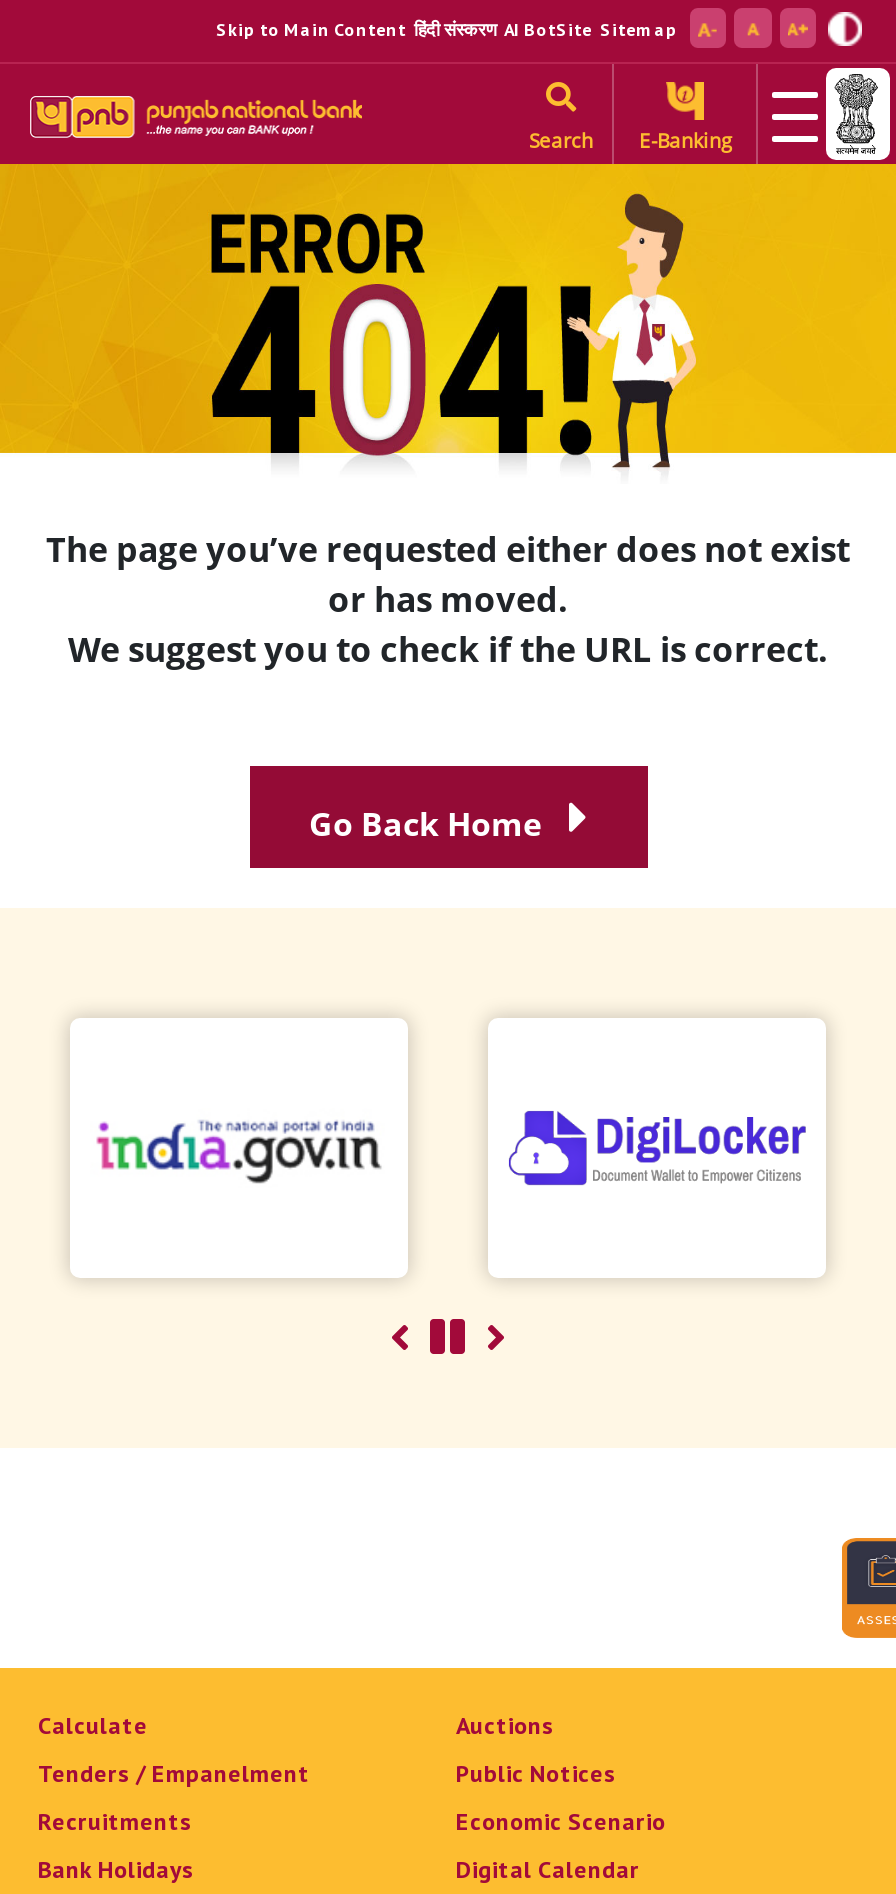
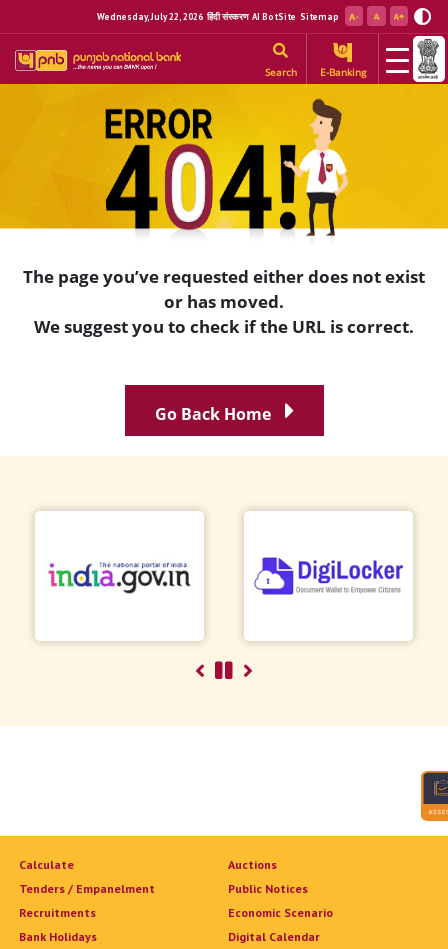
[216,17,678,39] Skip to Main Content हिंदी संस्करण AI BotSite Sitemap -> [97,10,339,21] Wednesday, July 22, 2026 हिंदी संस्करण AI BotSite Sitemap

